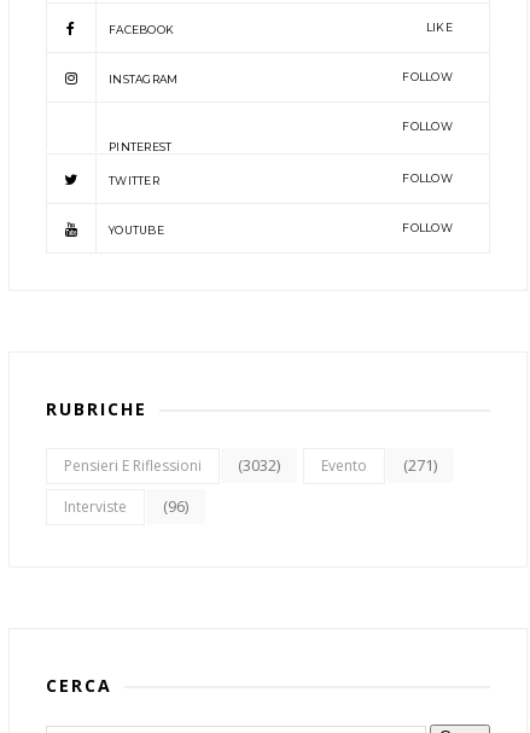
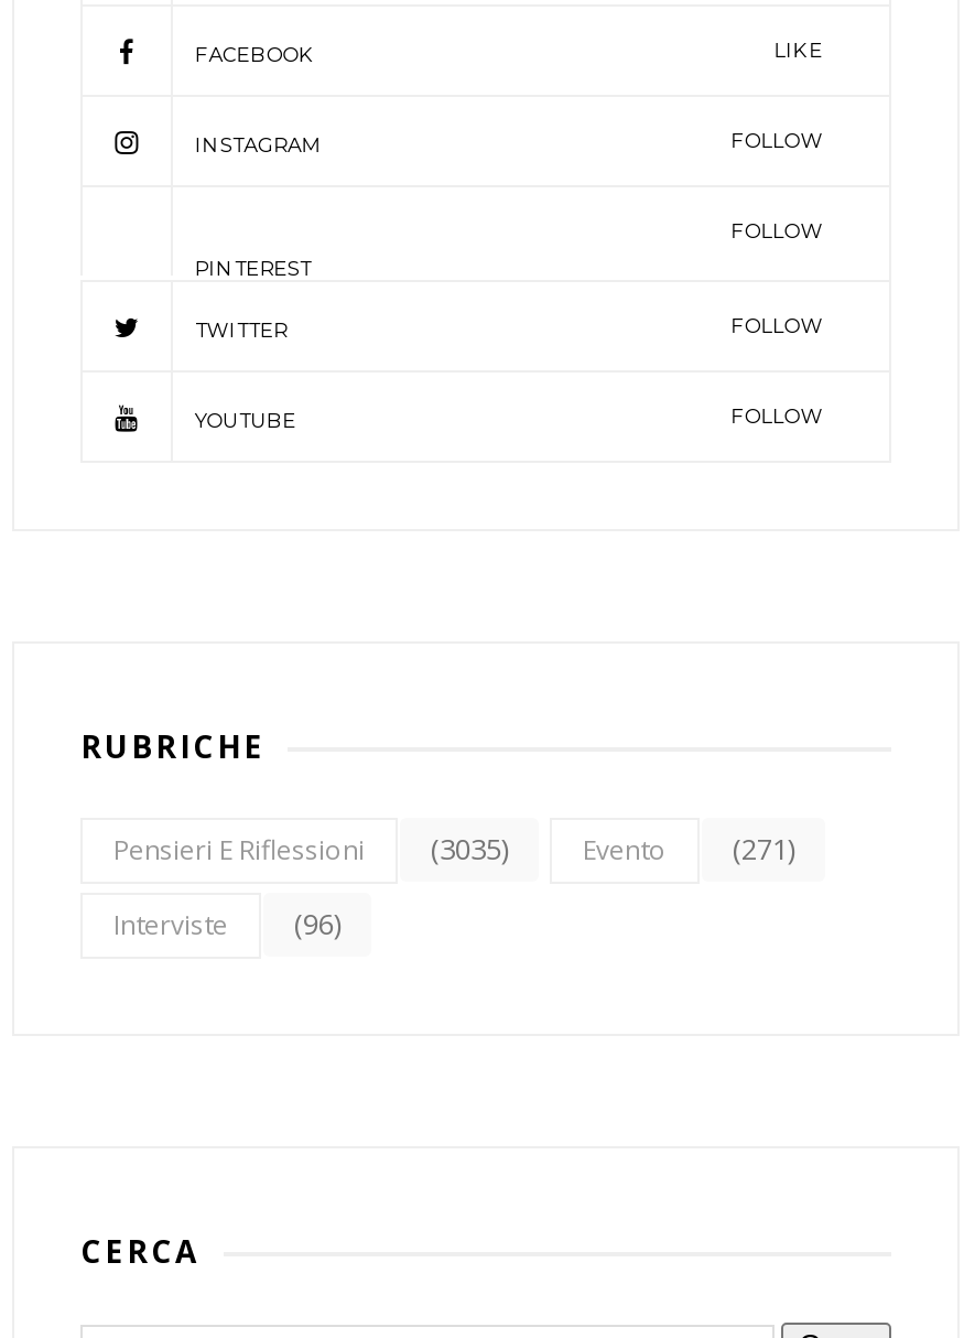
[64,453,437,475] Pensieri E Riflessioni (3032) Evento (271) -> [113,828,794,867] Pensieri E Riflessioni (3035) Evento (271)

